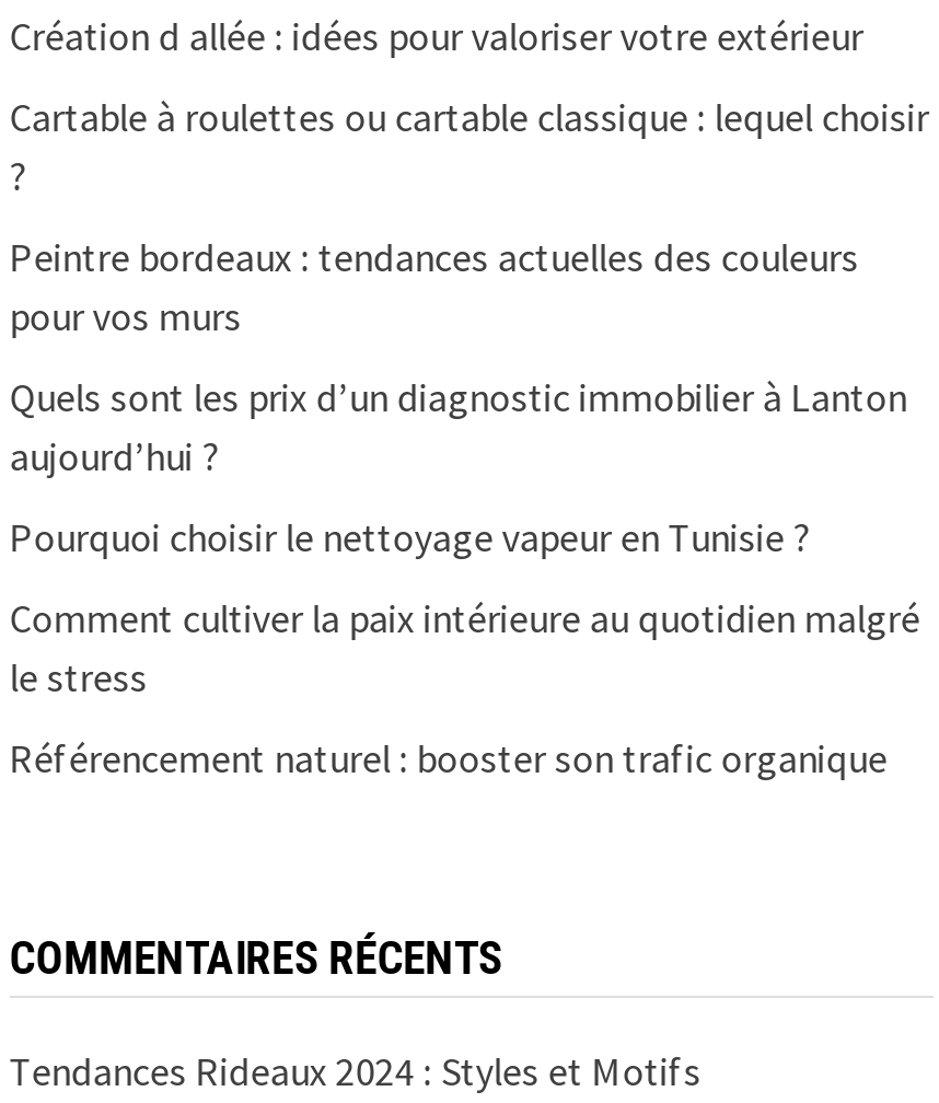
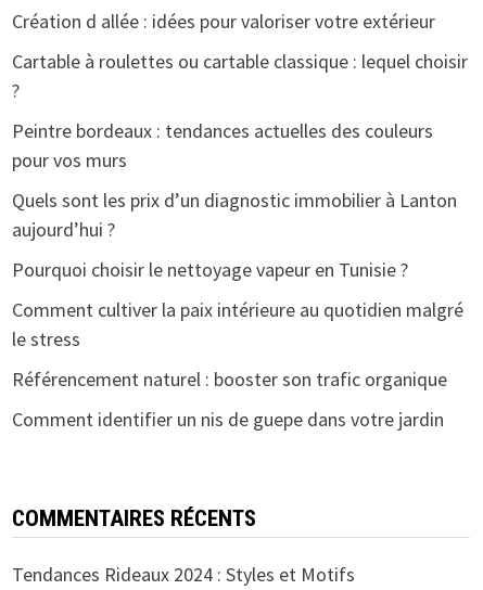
none -> [12,407,444,432] Comment identifier un nis de guepe dans votre jardin

